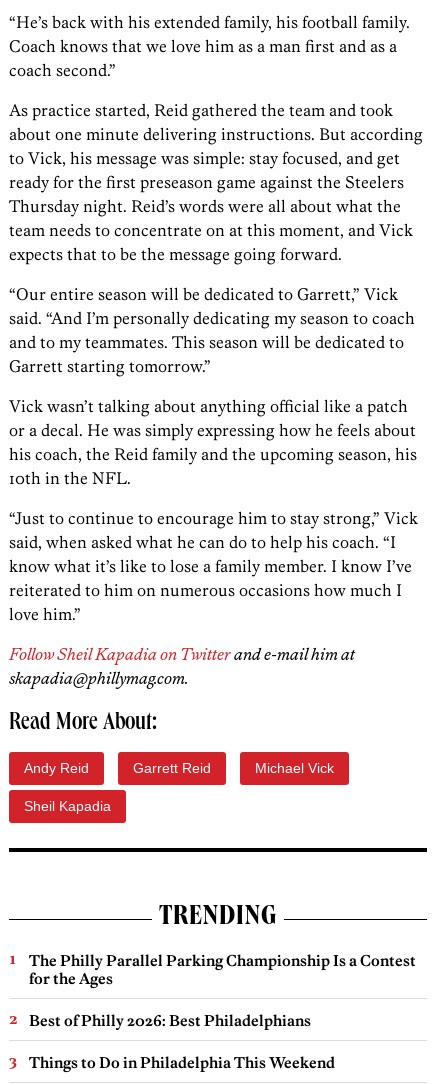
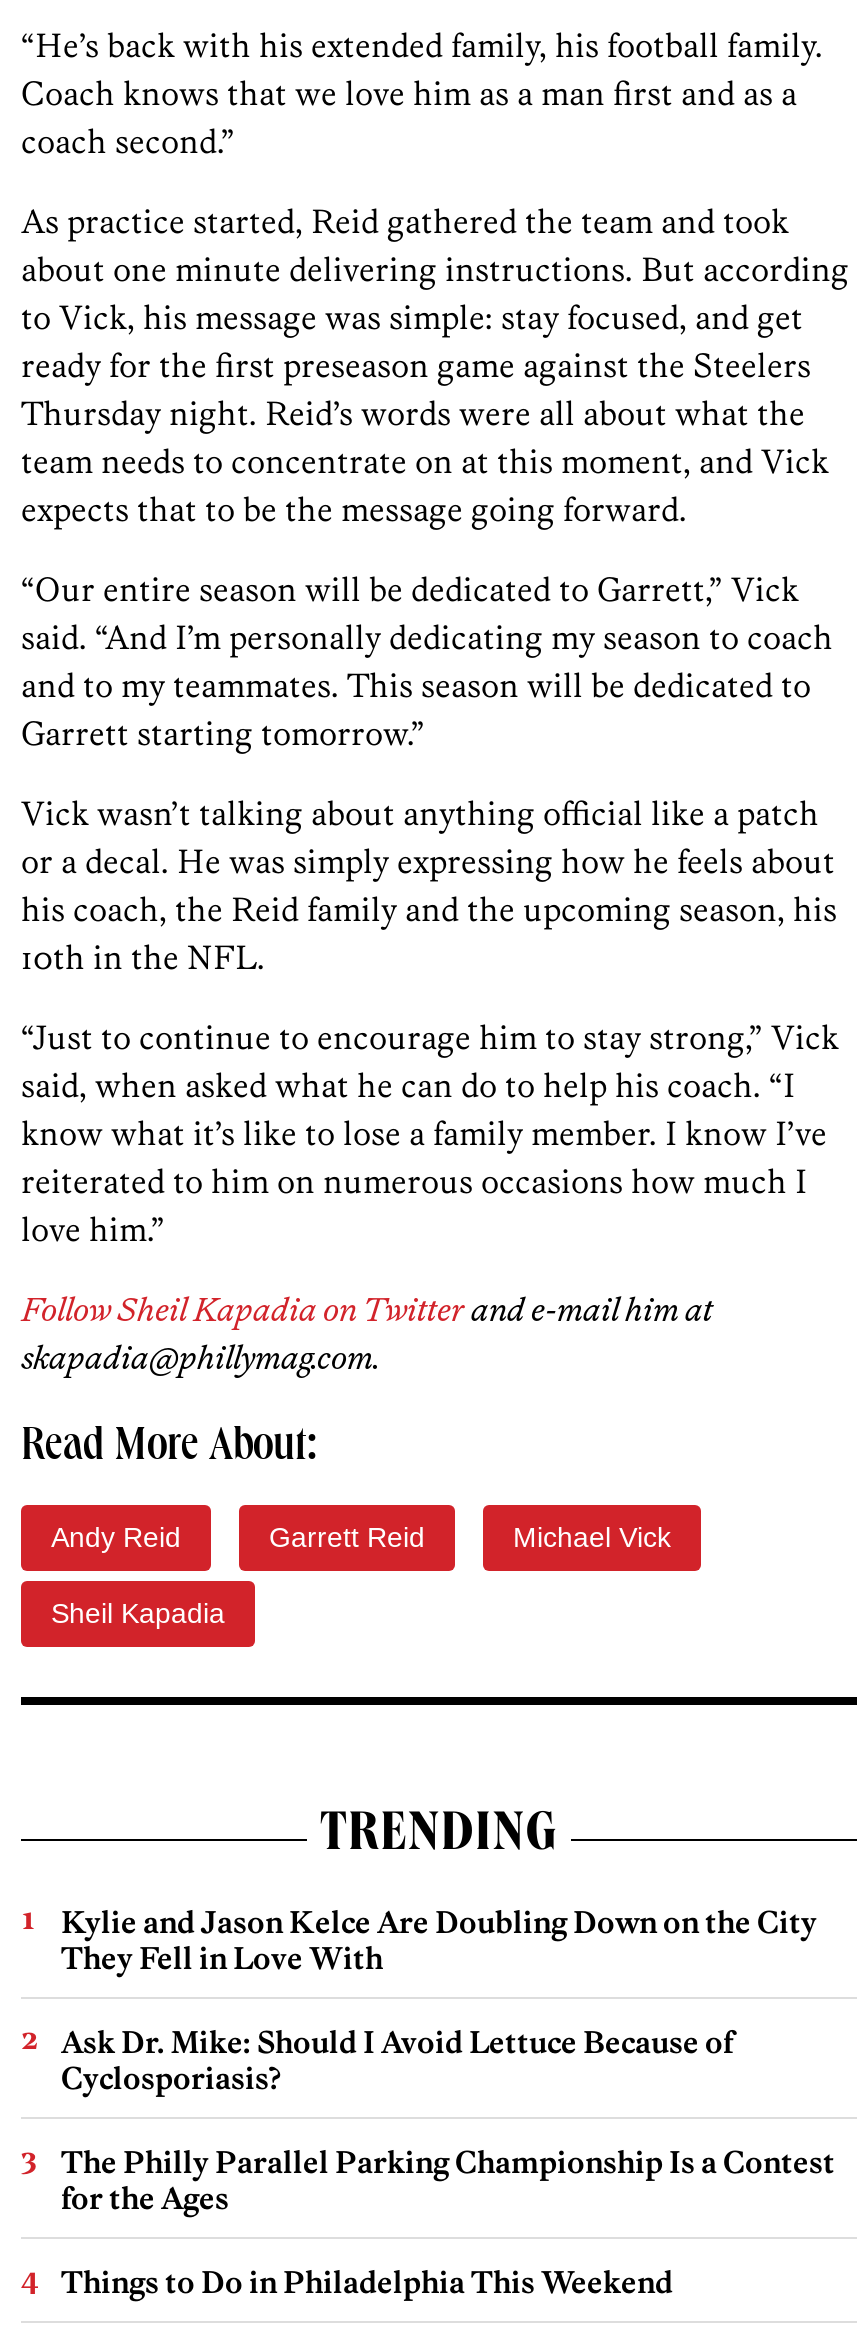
none -> [61,1904,817,2098] Kylie and Jason Kelce Are Doubling Down on the City | They Fell in Love With | Ask Dr. Mike: Should I Avoid Lettuce Because of | Cyclosporiasis?
moved [29,951,416,988] -> [61,2144,835,2218]: The Philly Parallel Parking Championship Is a Contest | for the Ages
[29,1011,311,1030] Best of Philly 2026: Best Philadelphians -> none

